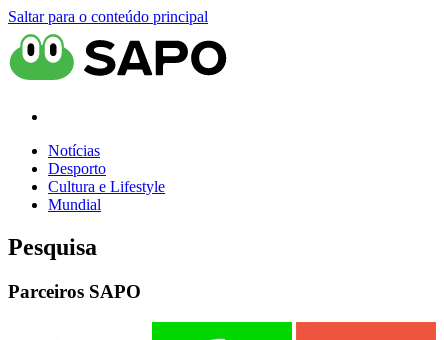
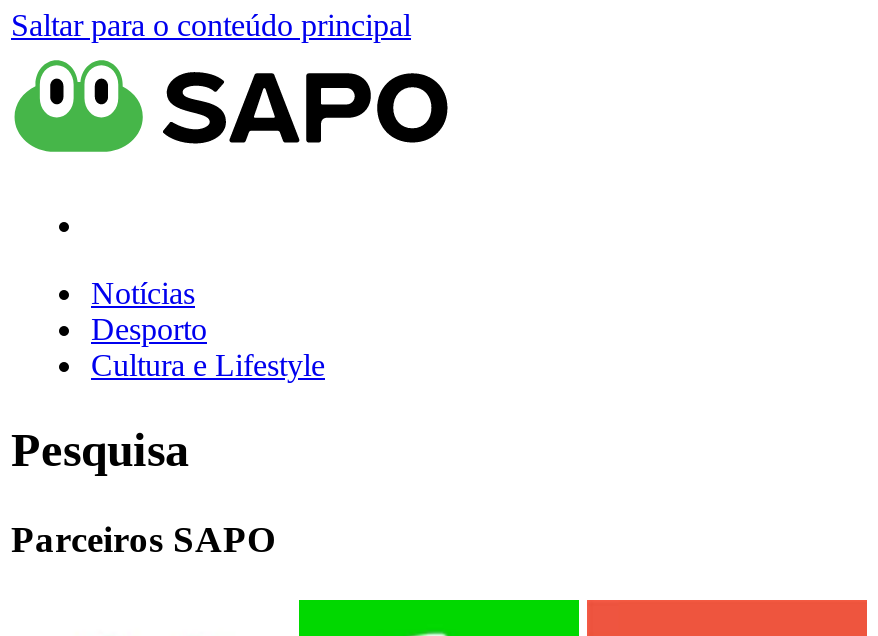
[48,196,101,213] Mundial -> none

